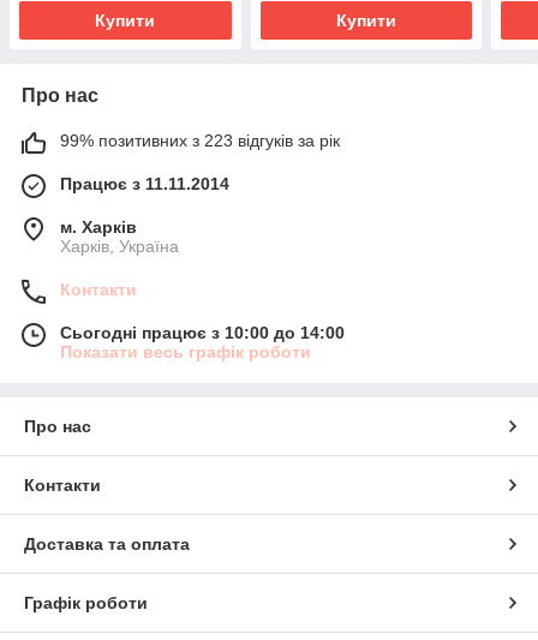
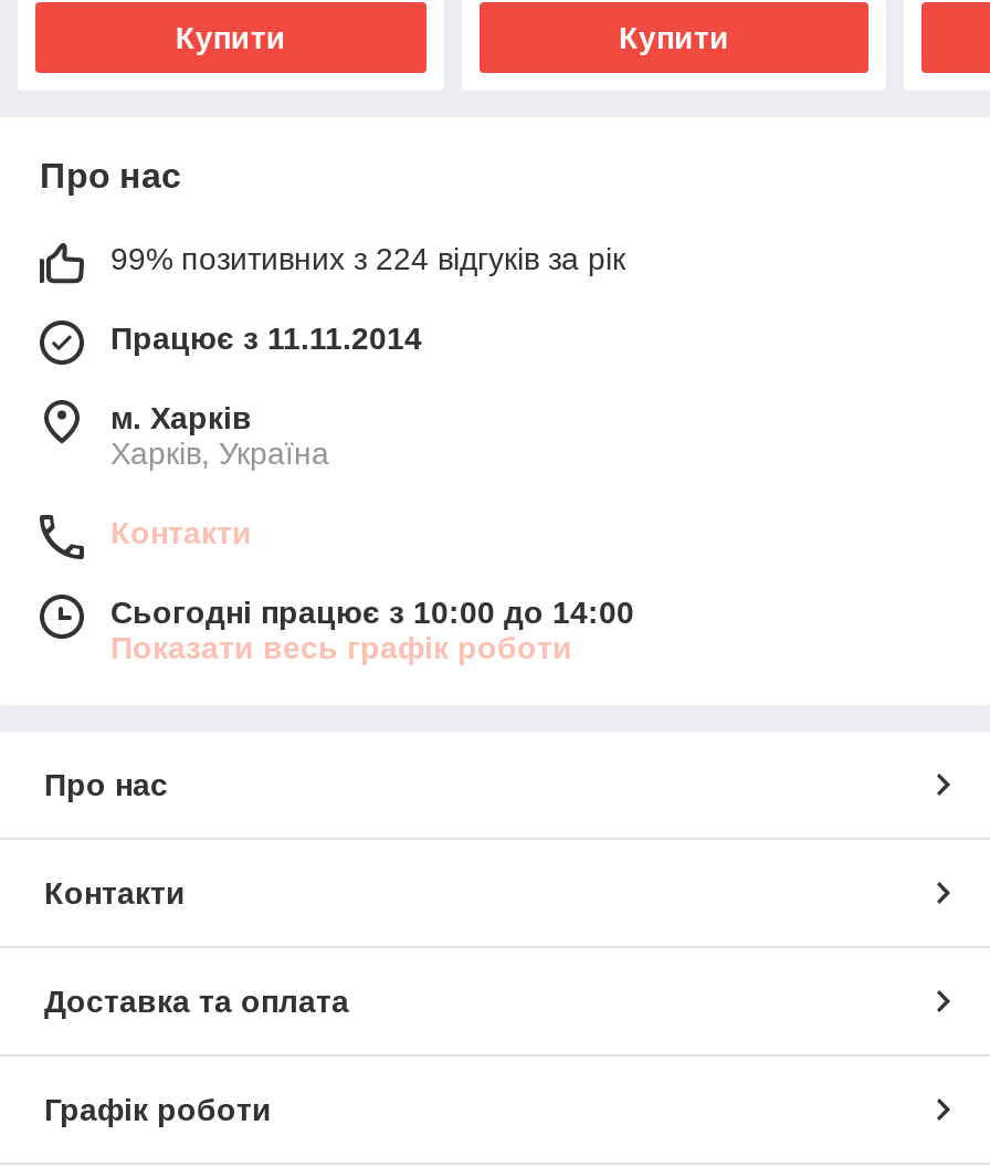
[60,131,340,151] 99% позитивних з 223 відгуків за рік -> [110,242,625,277] 99% позитивних з 224 відгуків за рік

